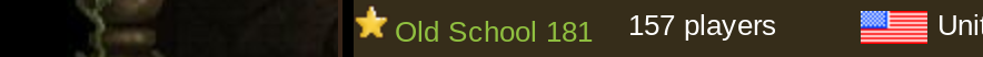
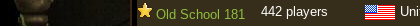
[395,9,777,48] Old School 181 157 players -> [155,4,327,22] Old School 181 442 players

